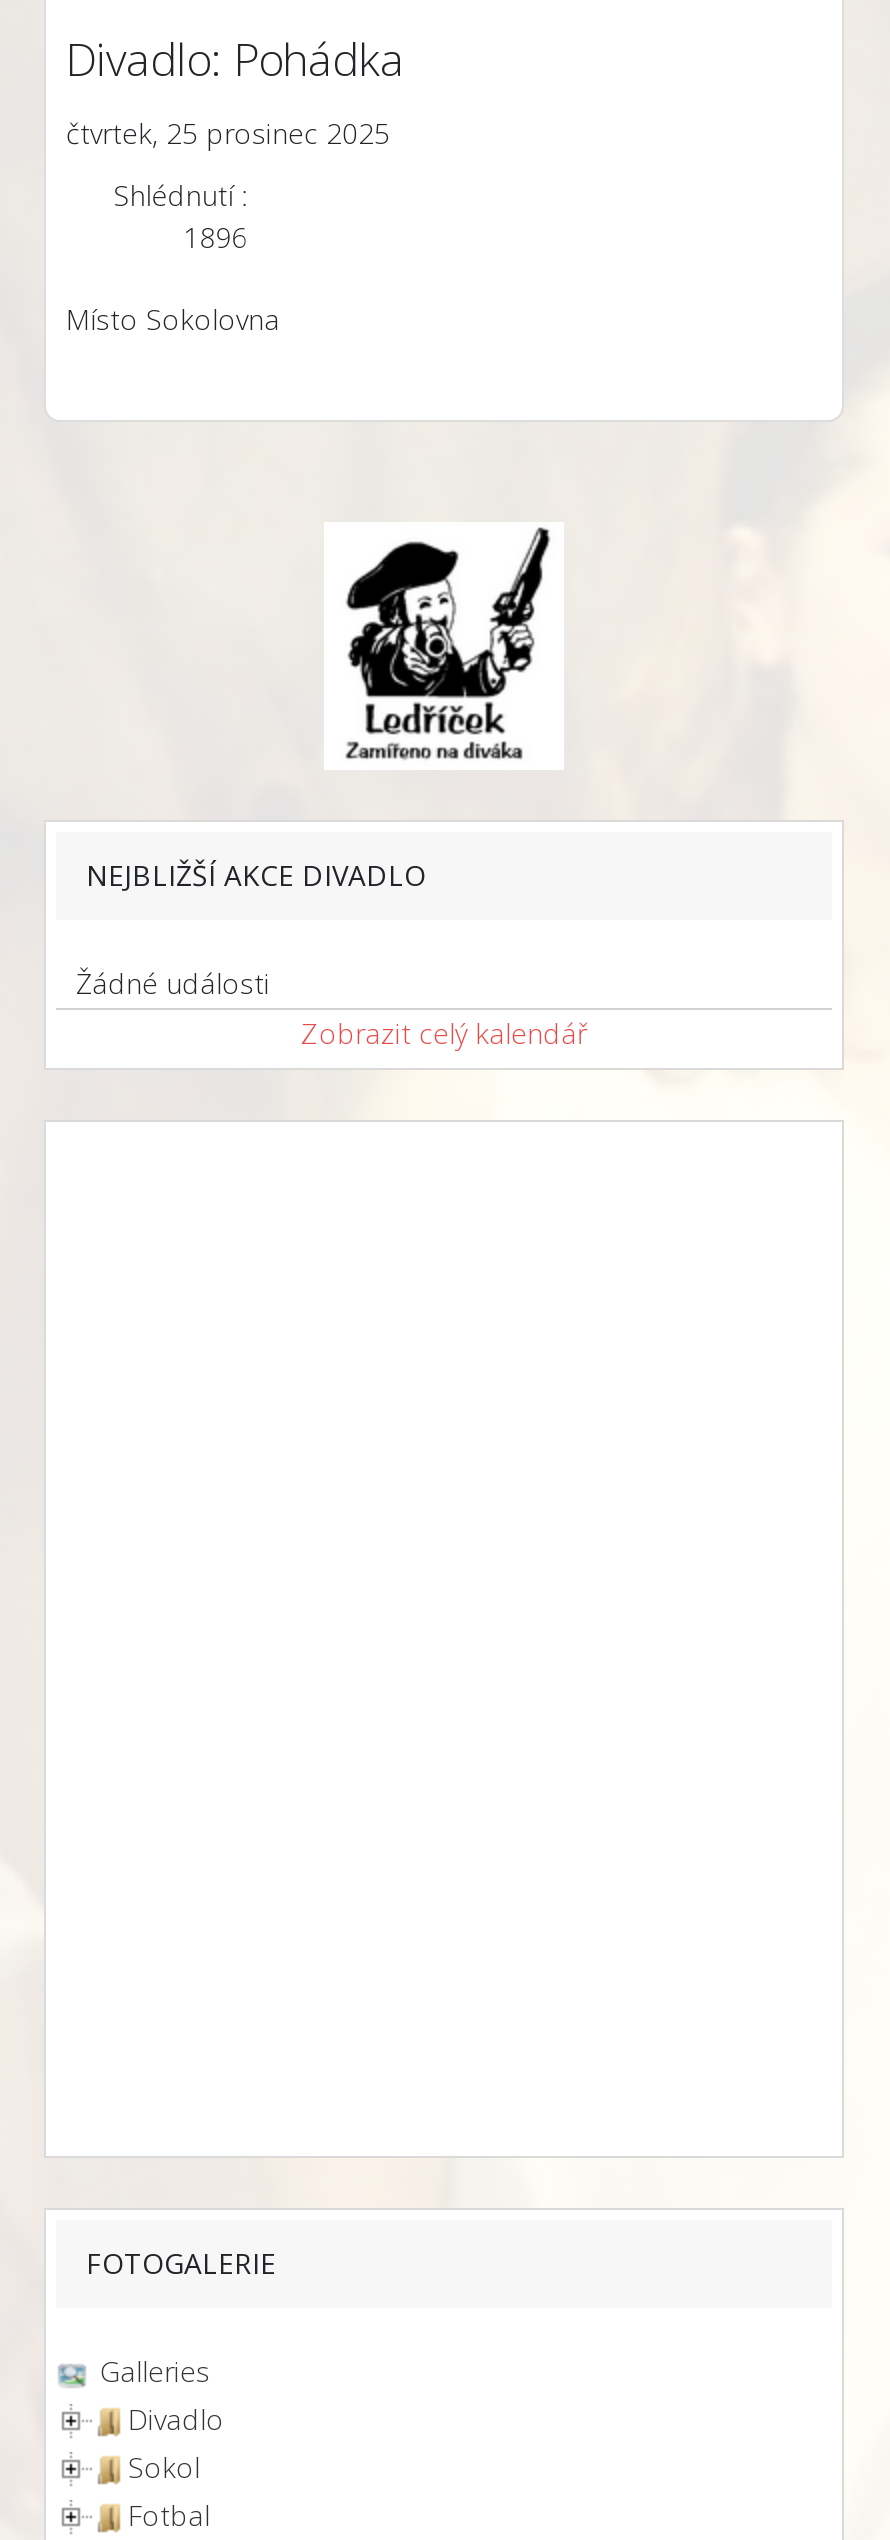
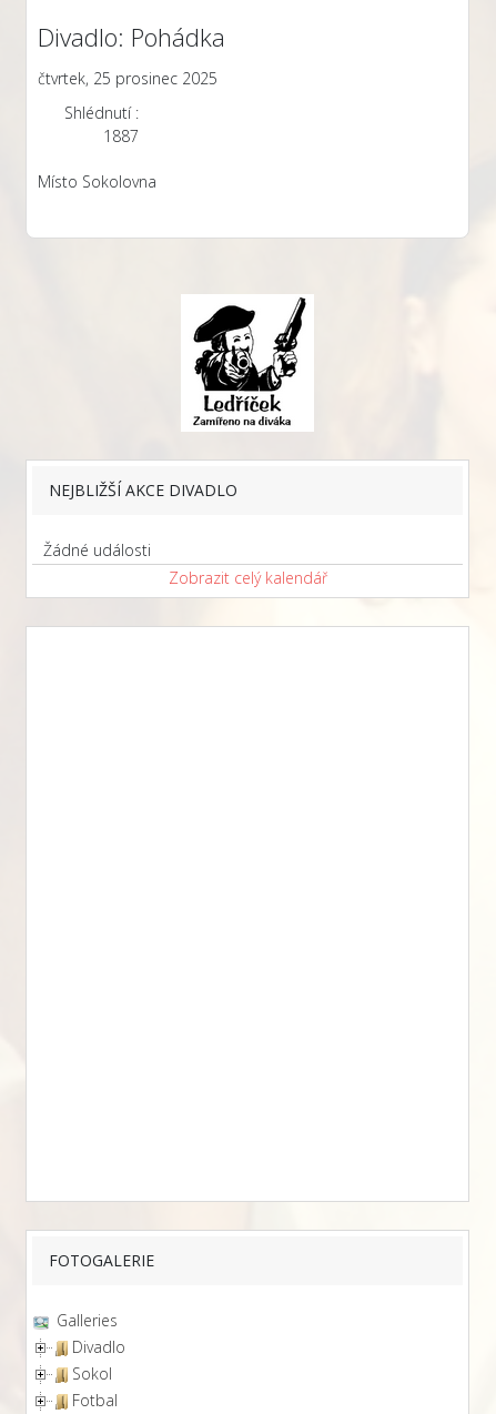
[183,218,247,256] 1896 -> [103,125,138,147] 1887

